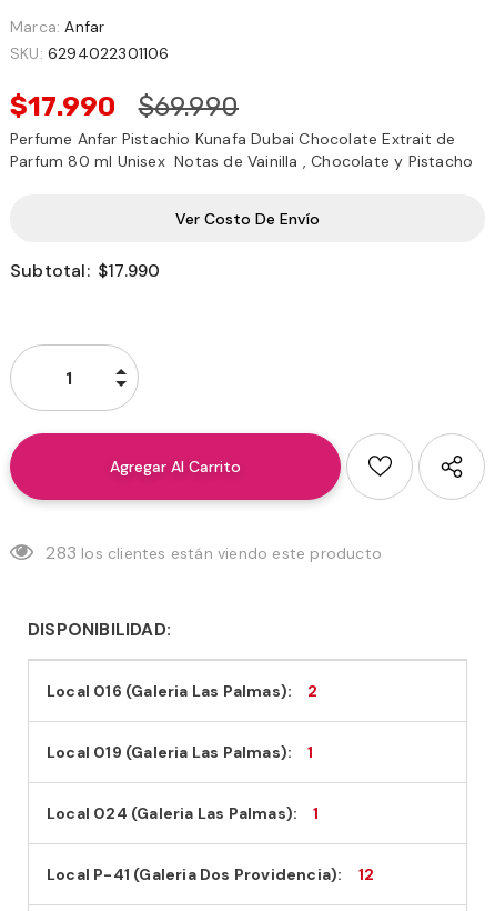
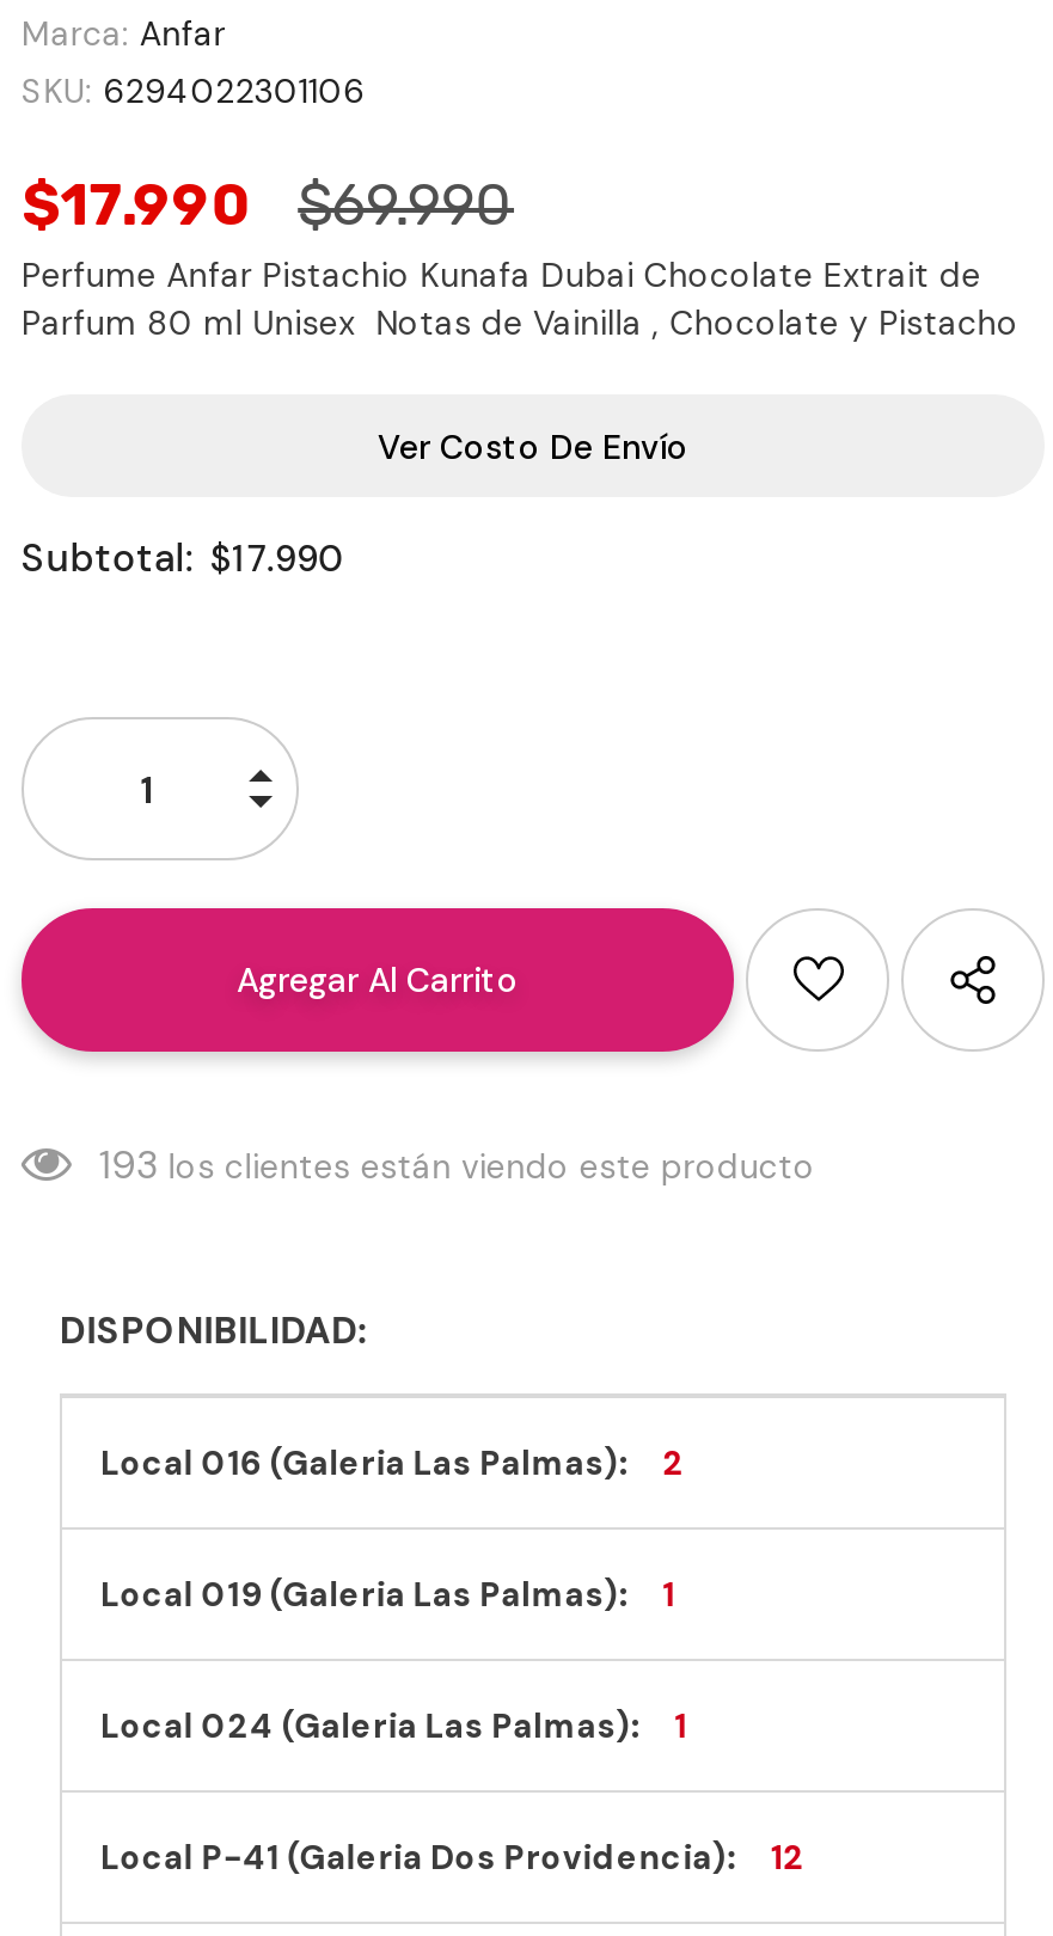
[46,541,382,564] 283 los clientes están viendo este producto -> [99,1139,815,1190] 193 los clientes están viendo este producto

